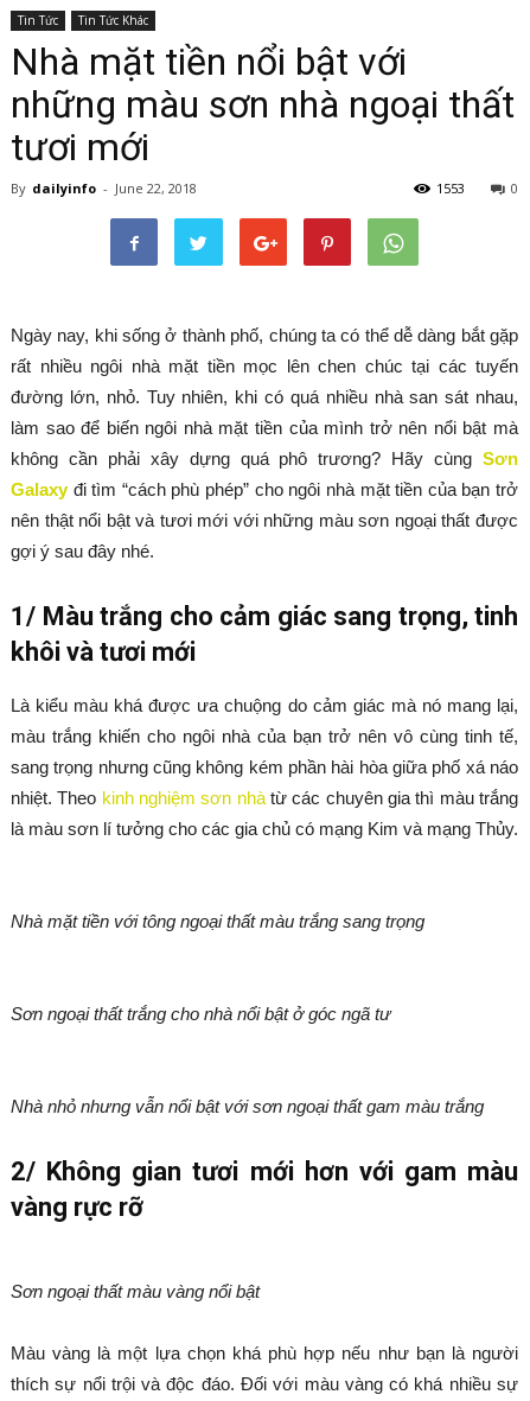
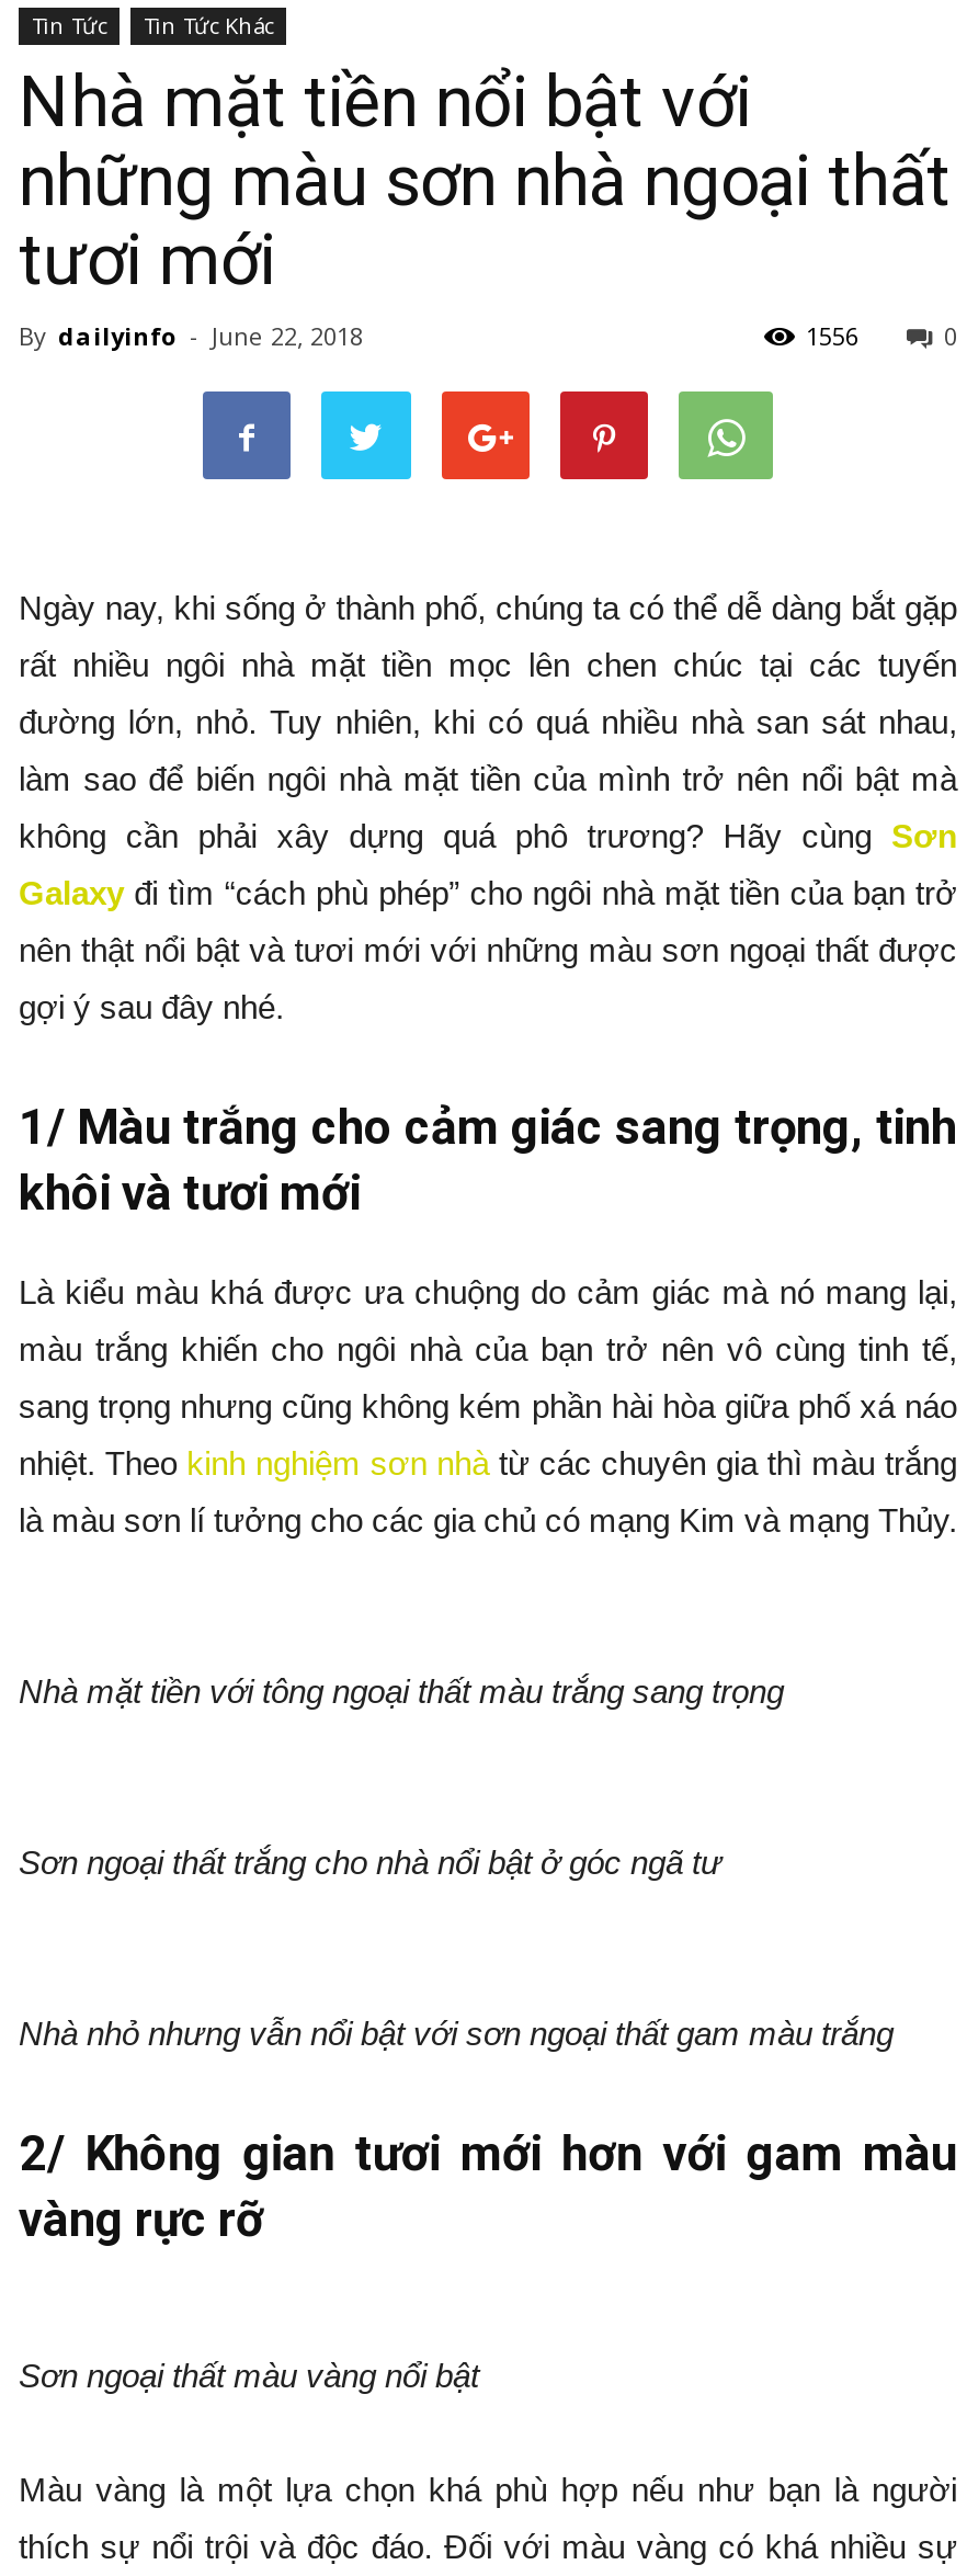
[436,179,465,197] 1553 -> [806,319,858,352] 1556

